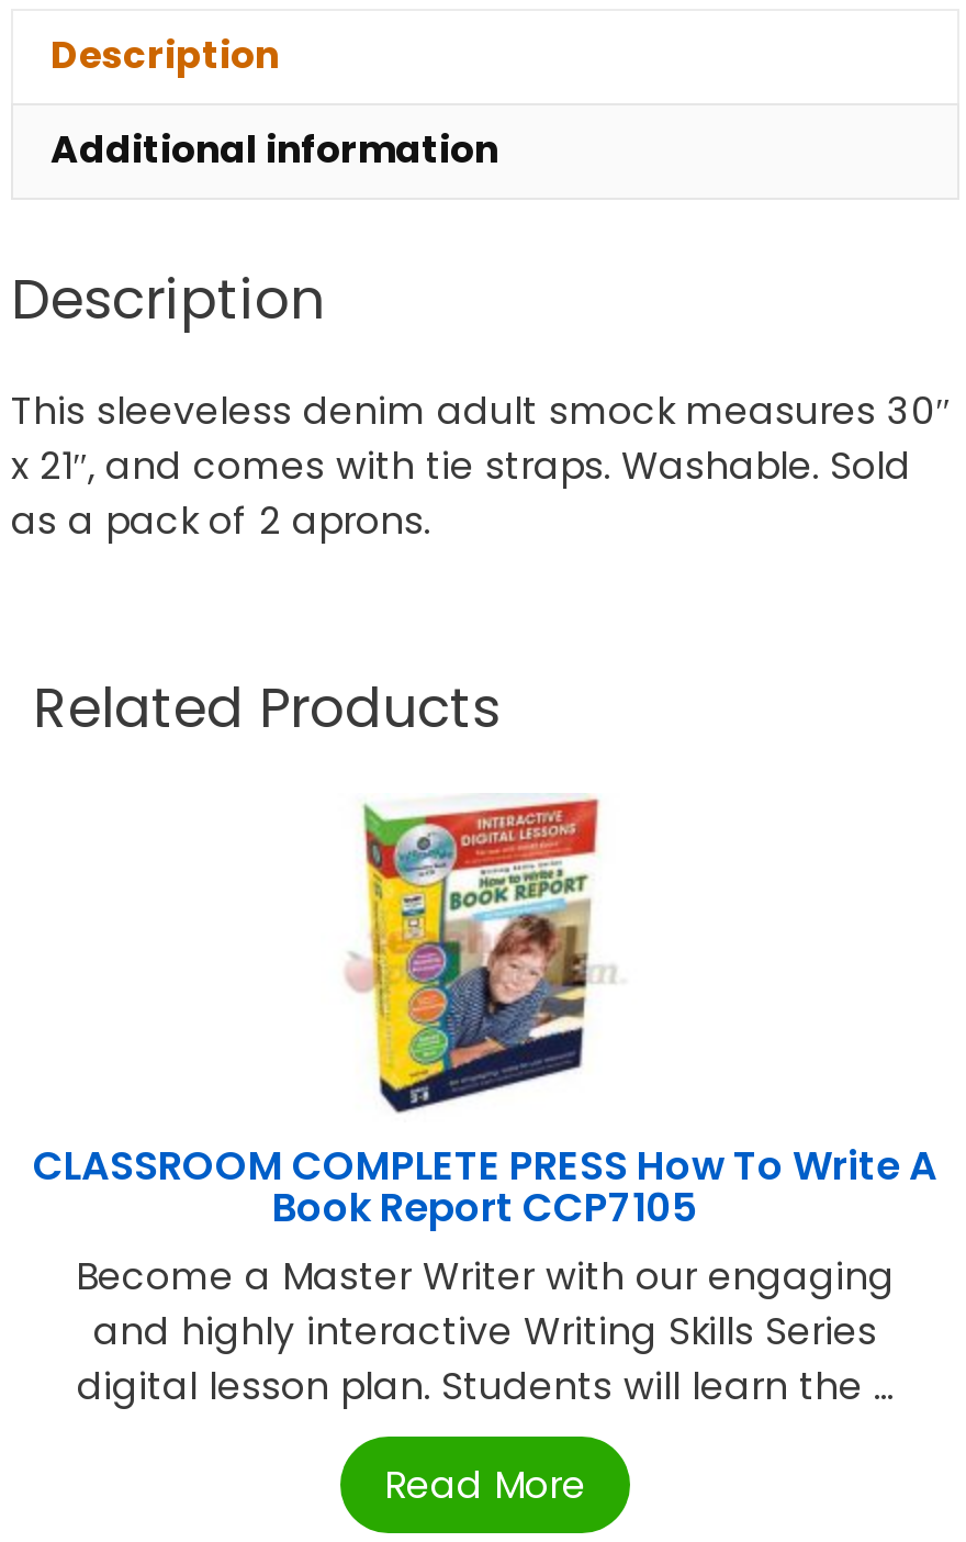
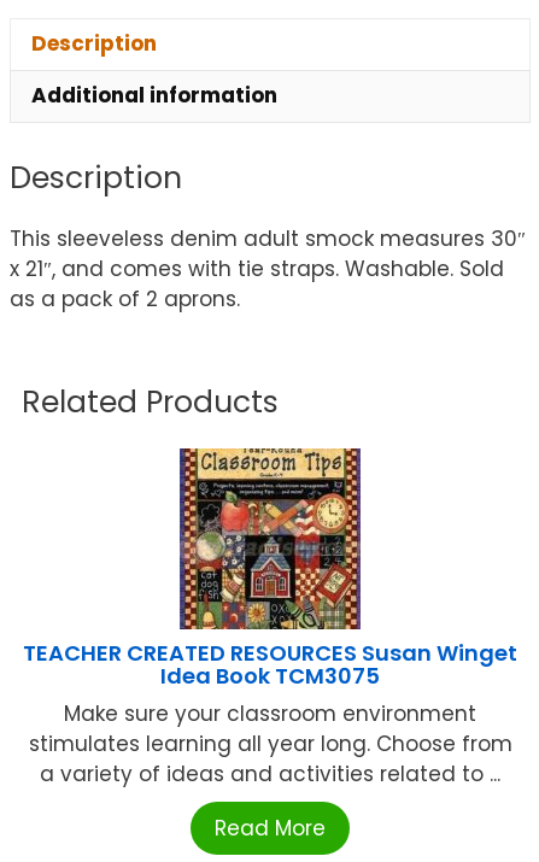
[33,793,937,1414] [image] | CLASSROOM COMPLETE PRESS How To Write A | Book Report CCP7105 | Become a Master Writer with our engaging | and highly interactive Writing Skills Series | digital lesson plan. Students will learn the ... -> [23,447,517,789] [image] | TEACHER CREATED RESOURCES Susan Winget | Idea Book TCM3075 | Make sure your classroom environment | stimulates learning all year long. Choose from | a variety of ideas and activities related to ...

